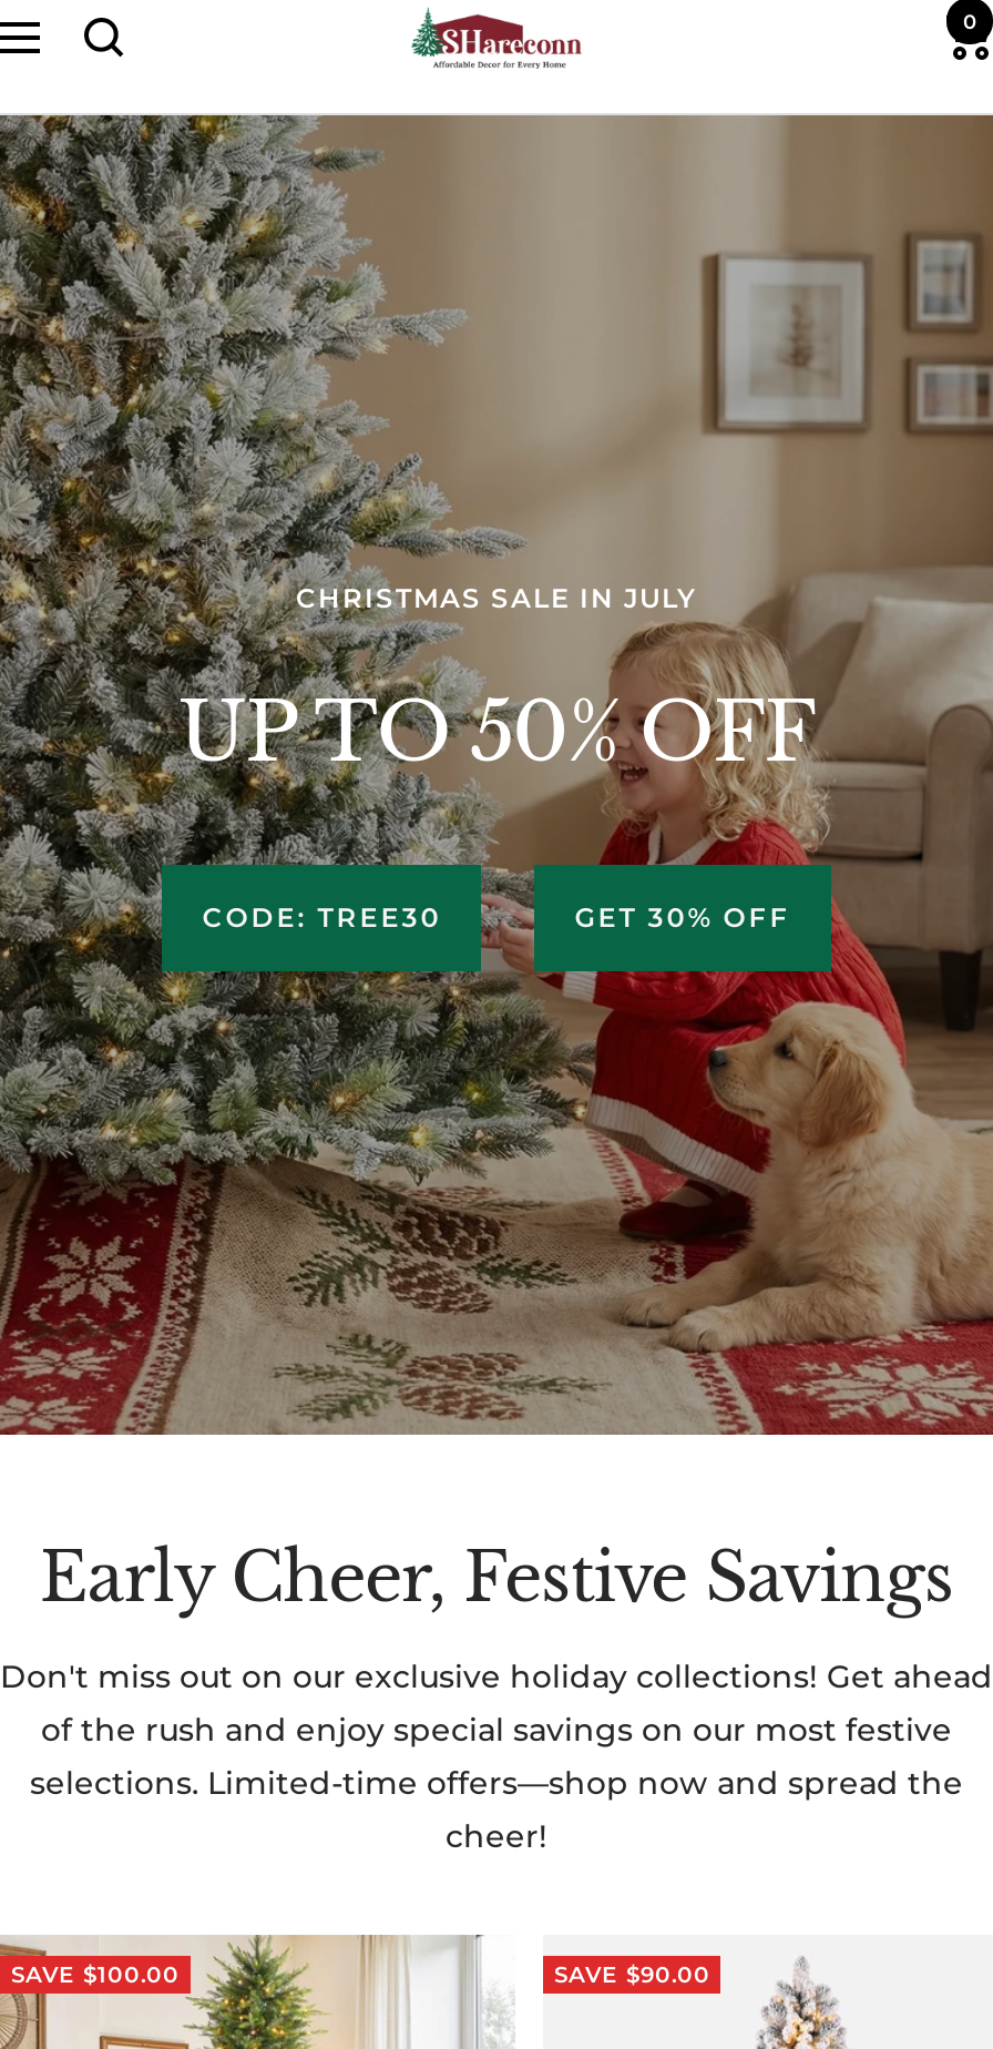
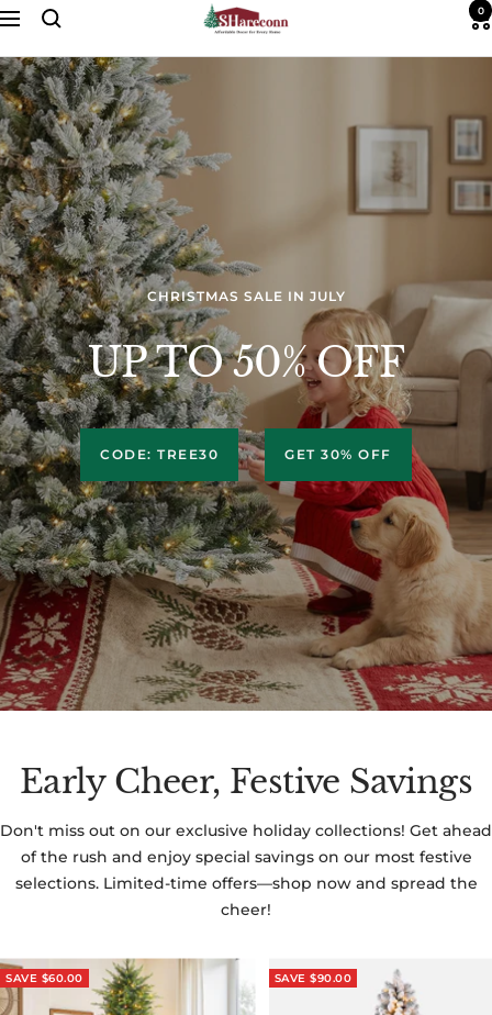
[11,1961,180,1990] SAVE $100.00 -> [5,971,83,986] SAVE $60.00

